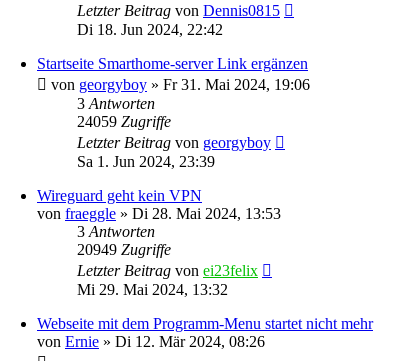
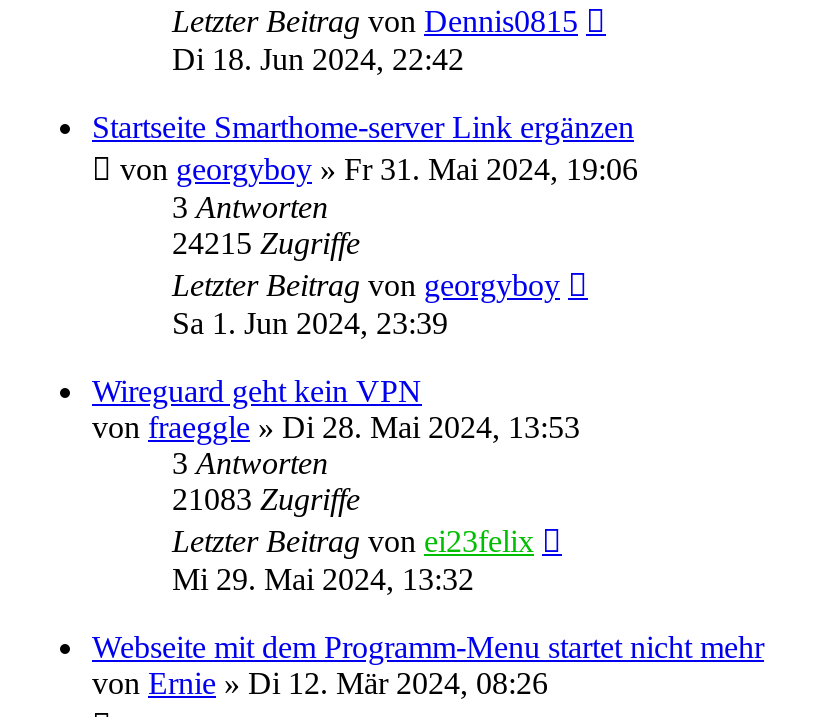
[77,113,171,130] 24059 Zugriffe -> [172,226,360,260] 24215 Zugriffe
[77,241,171,258] 20949 Zugriffe -> [172,482,360,516] 21083 Zugriffe

